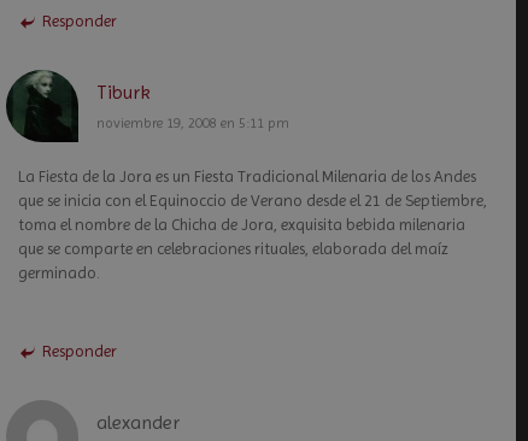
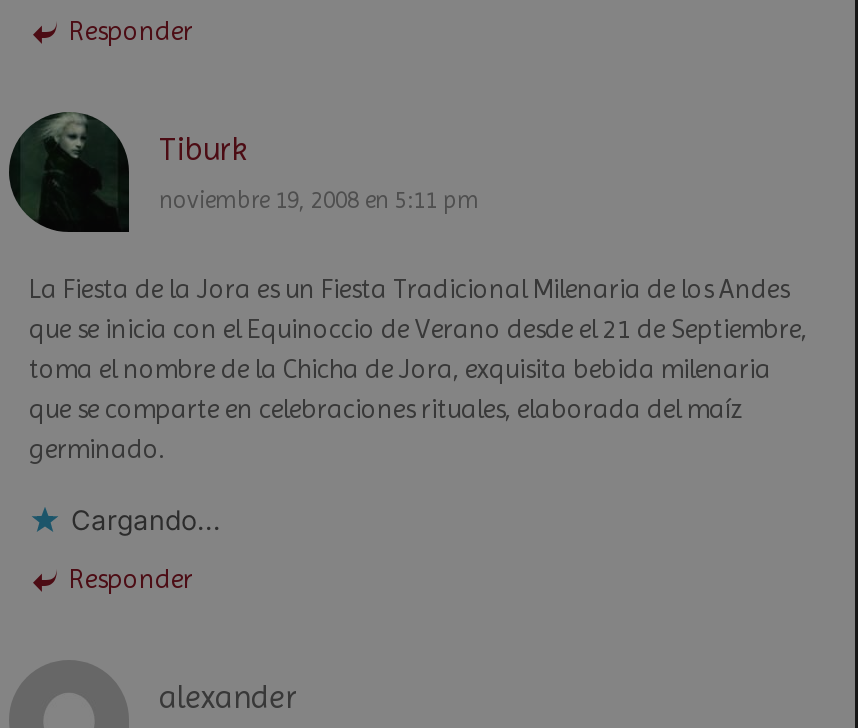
none -> [71,504,221,536] Cargando...

